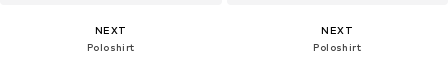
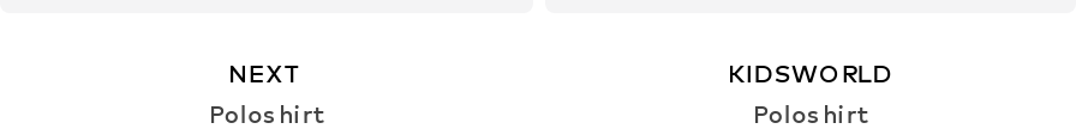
[321,24,353,36] NEXT -> [728,57,892,86] KIDSWORLD

